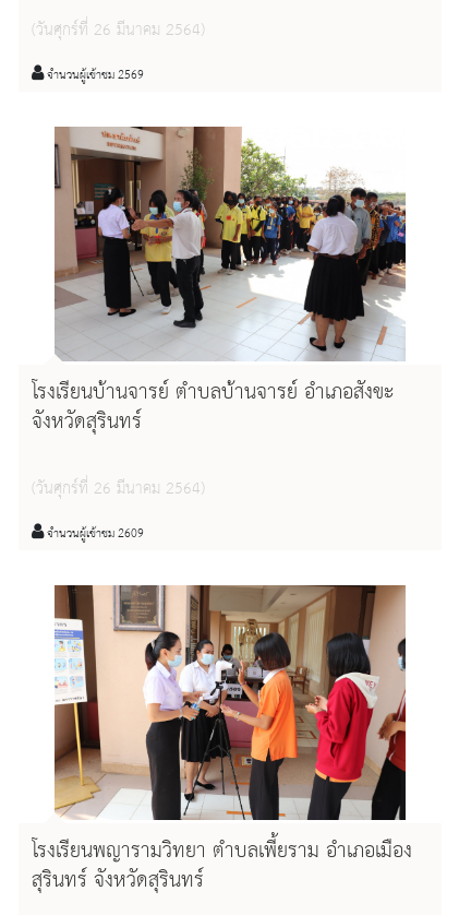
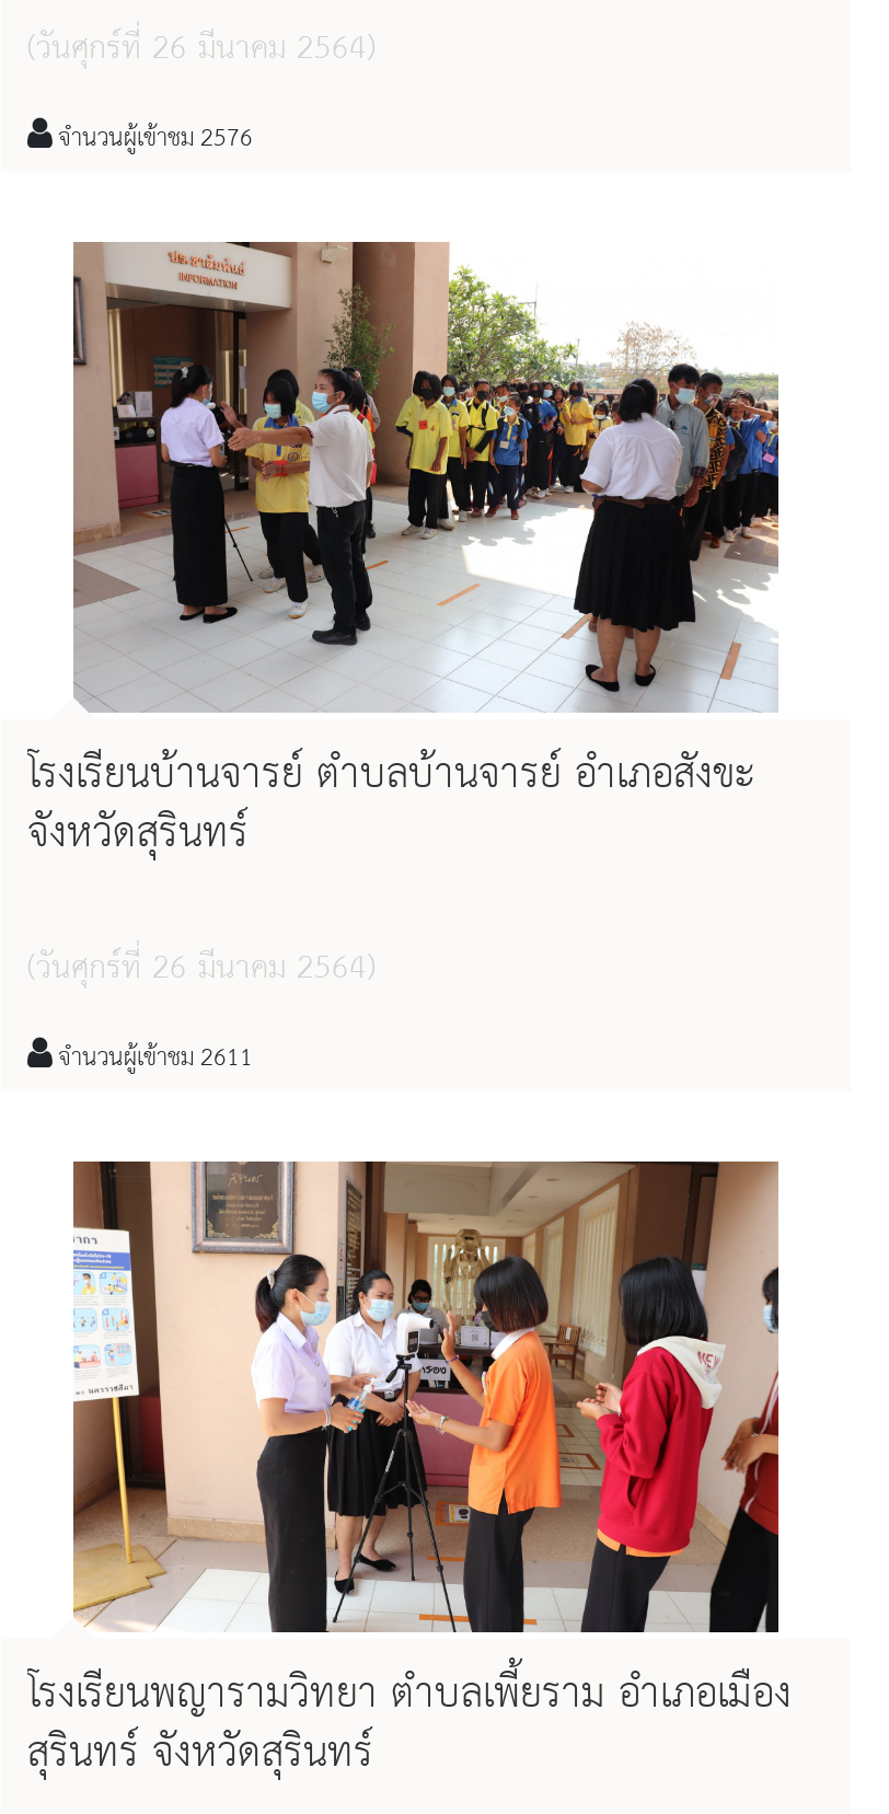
[44,64,144,88] จำนวนผู้เข้าชม 2569 -> [51,115,253,164] จำนวนผู้เข้าชม 2576
[44,522,144,546] จำนวนผู้เข้าชม 2609 -> [51,1035,253,1083] จำนวนผู้เข้าชม 2611

